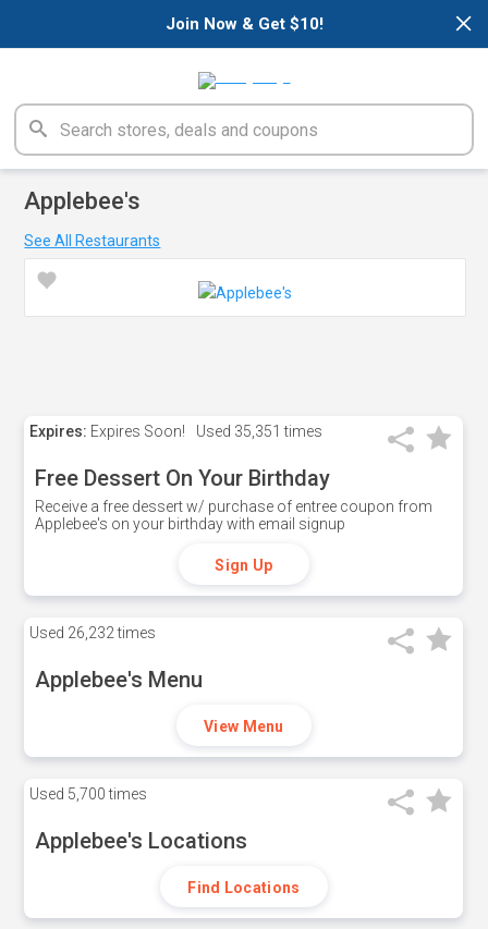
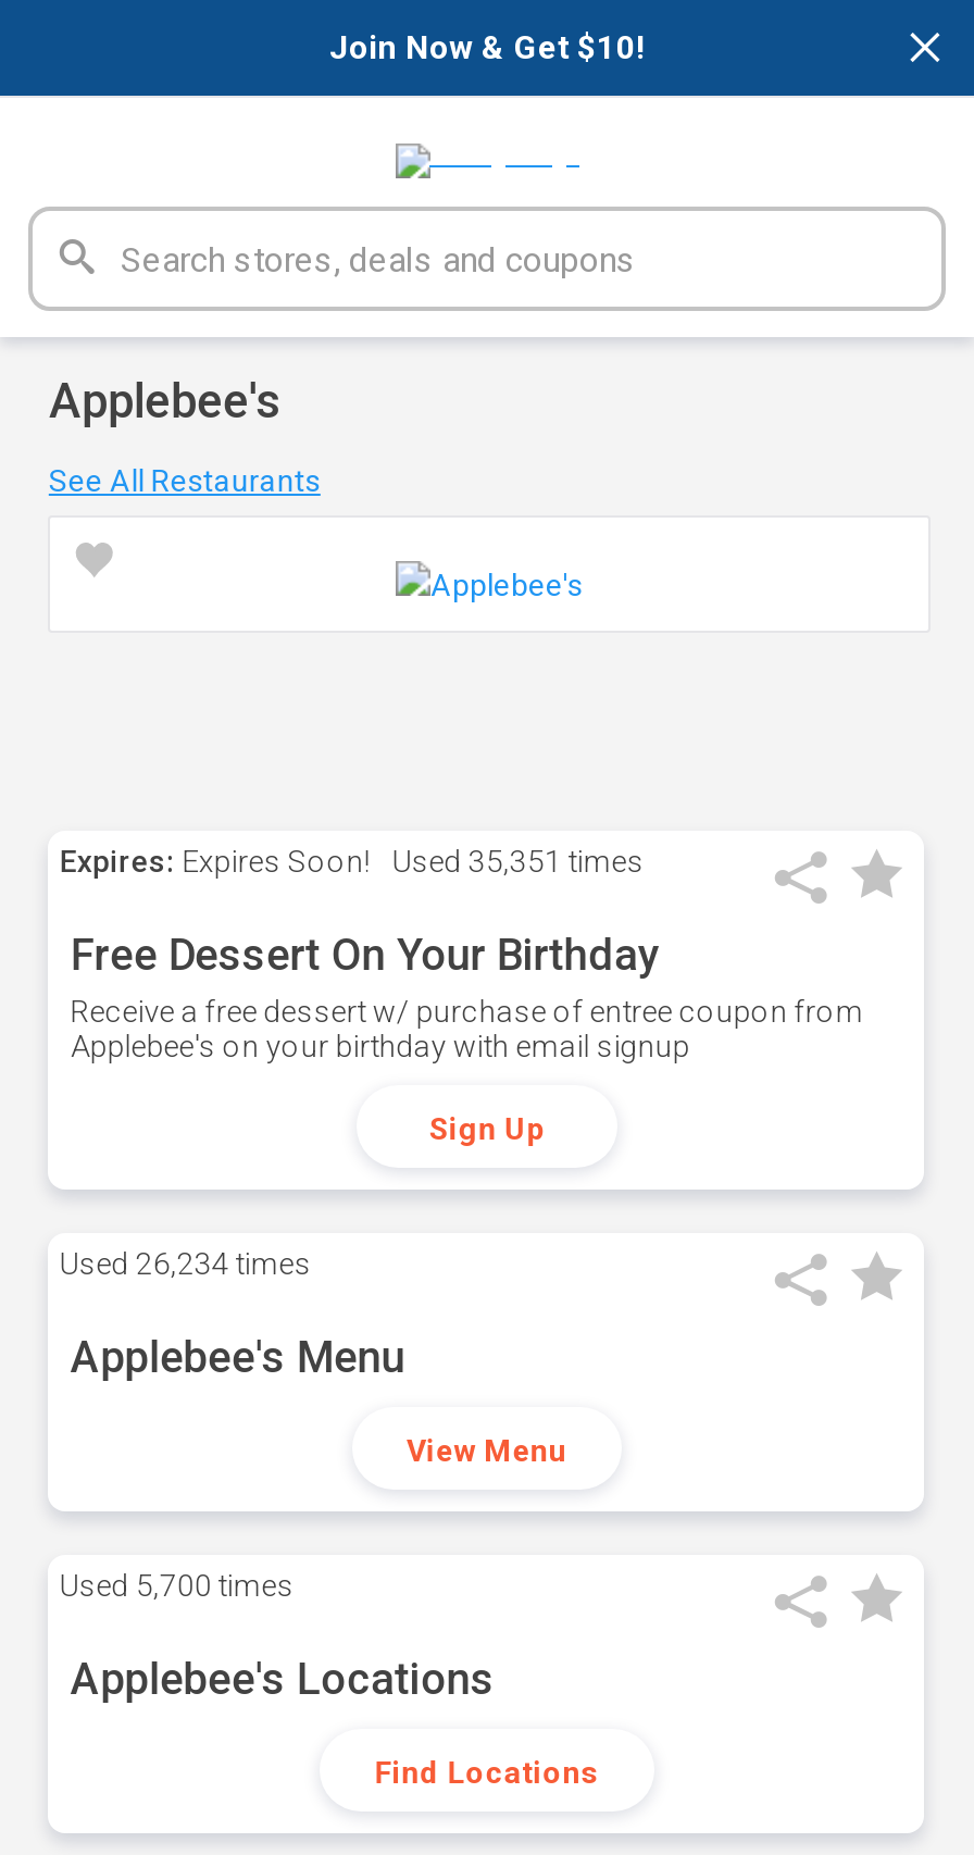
[30,624,156,641] Used 26,232 times -> [60,1246,312,1281] Used 26,234 times

